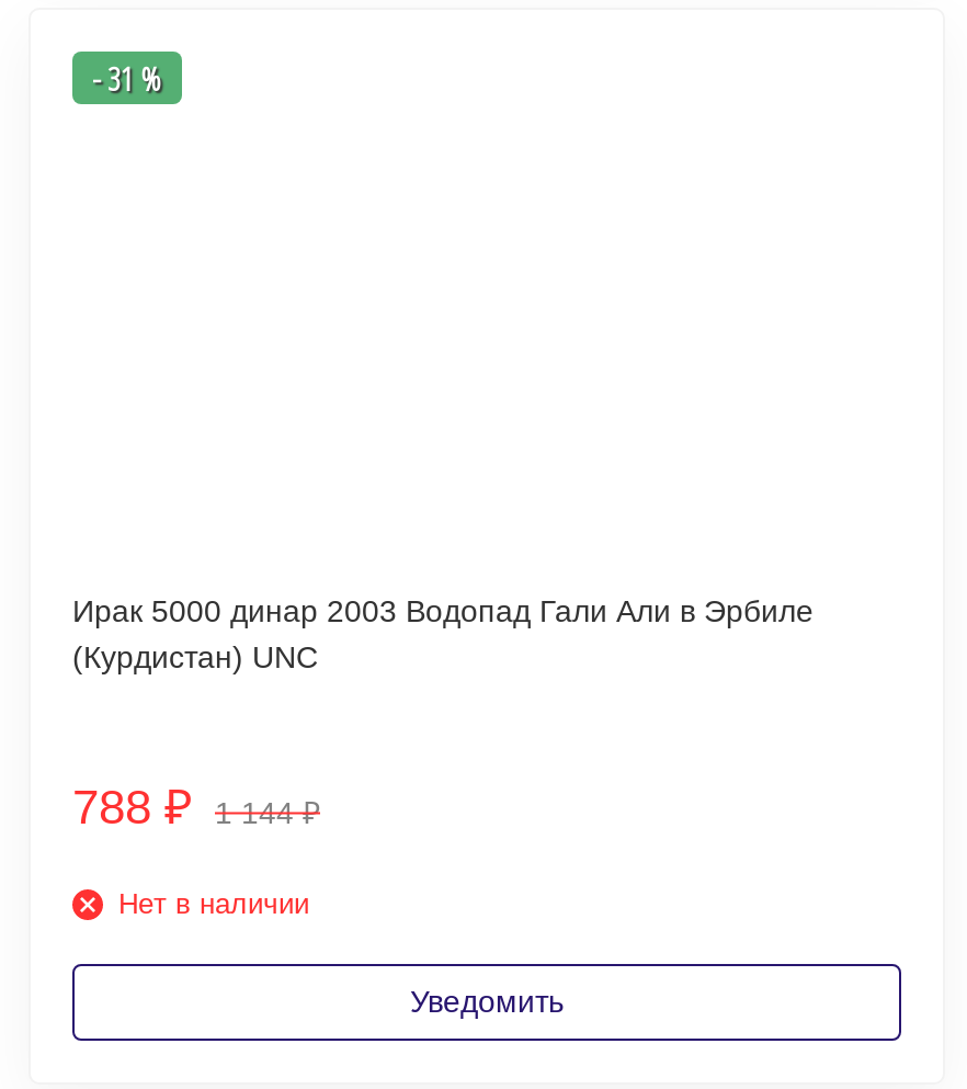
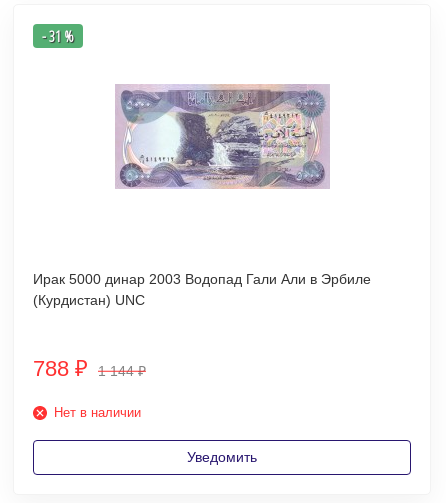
none -> [114,83,331,190] [image]

